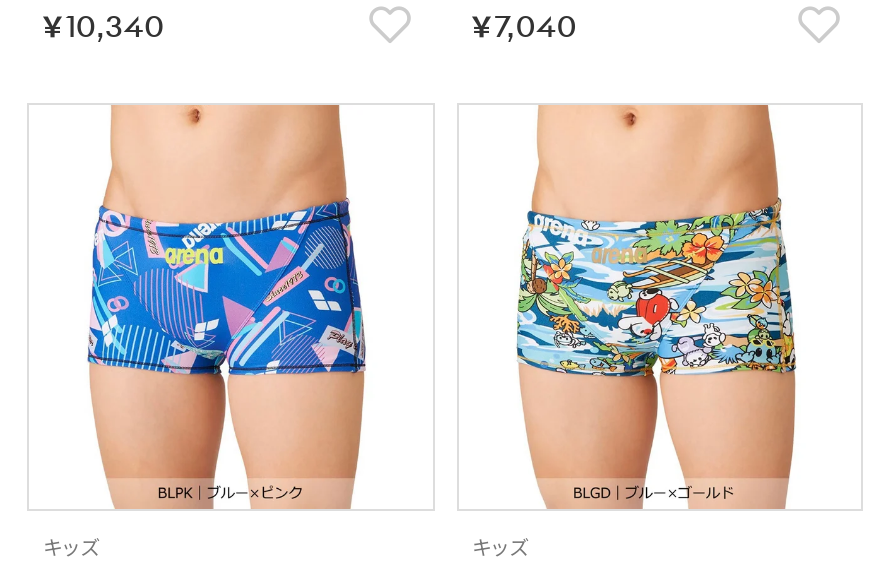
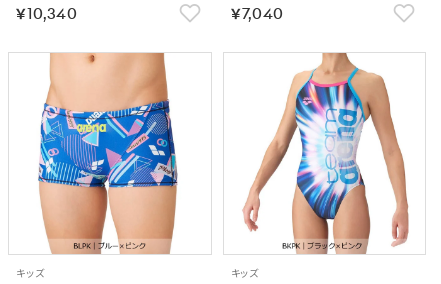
[497,104,827,510] [image] -> [242,53,409,255] [image]

